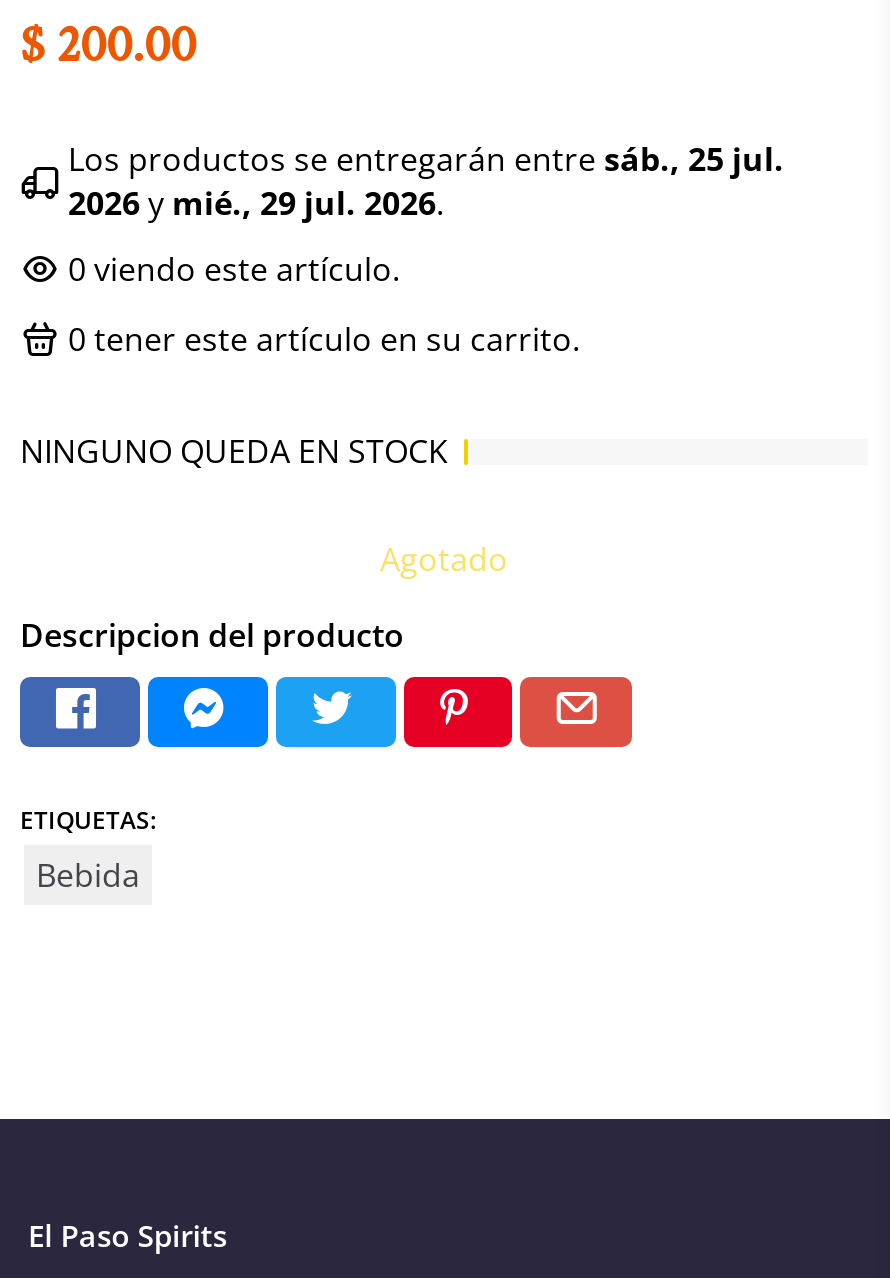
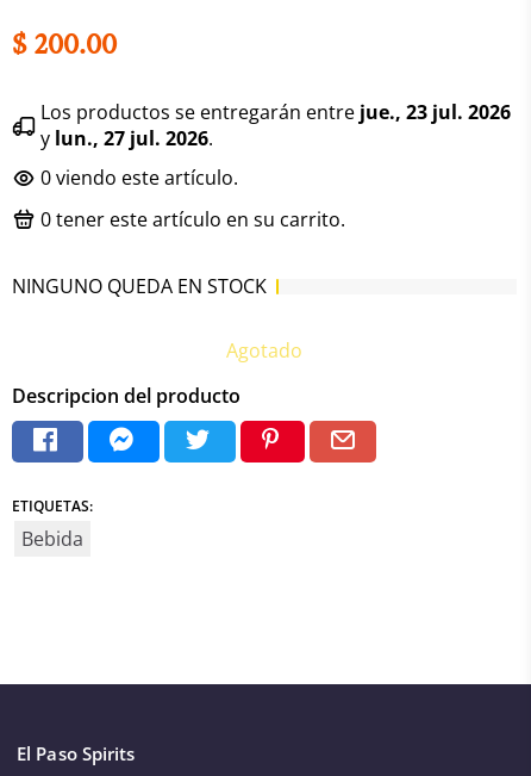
[68,137,784,225] Los productos se entregarán entre sáb., 25 jul. | 2026 y mié., 29 jul. 2026. -> [40,99,511,152] Los productos se entregarán entre jue., 23 jul. 2026 | y lun., 27 jul. 2026.

